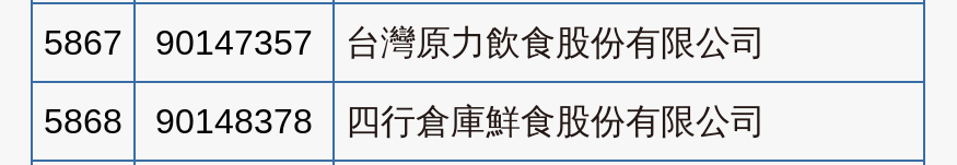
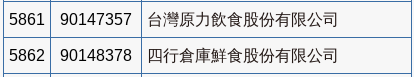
[44,24,766,61] 5867 90147357 台灣原力飲食股份有限公司 -> [9,11,339,28] 5861 90147357 台灣原力飲食股份有限公司
[44,102,766,140] 5868 90148378 四行倉庫鮮食股份有限公司 -> [9,47,339,64] 5862 90148378 四行倉庫鮮食股份有限公司

